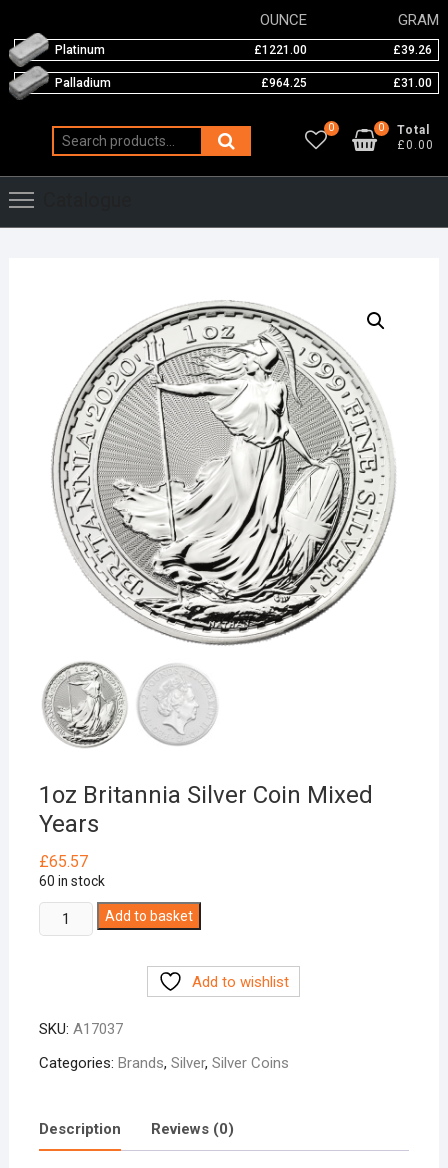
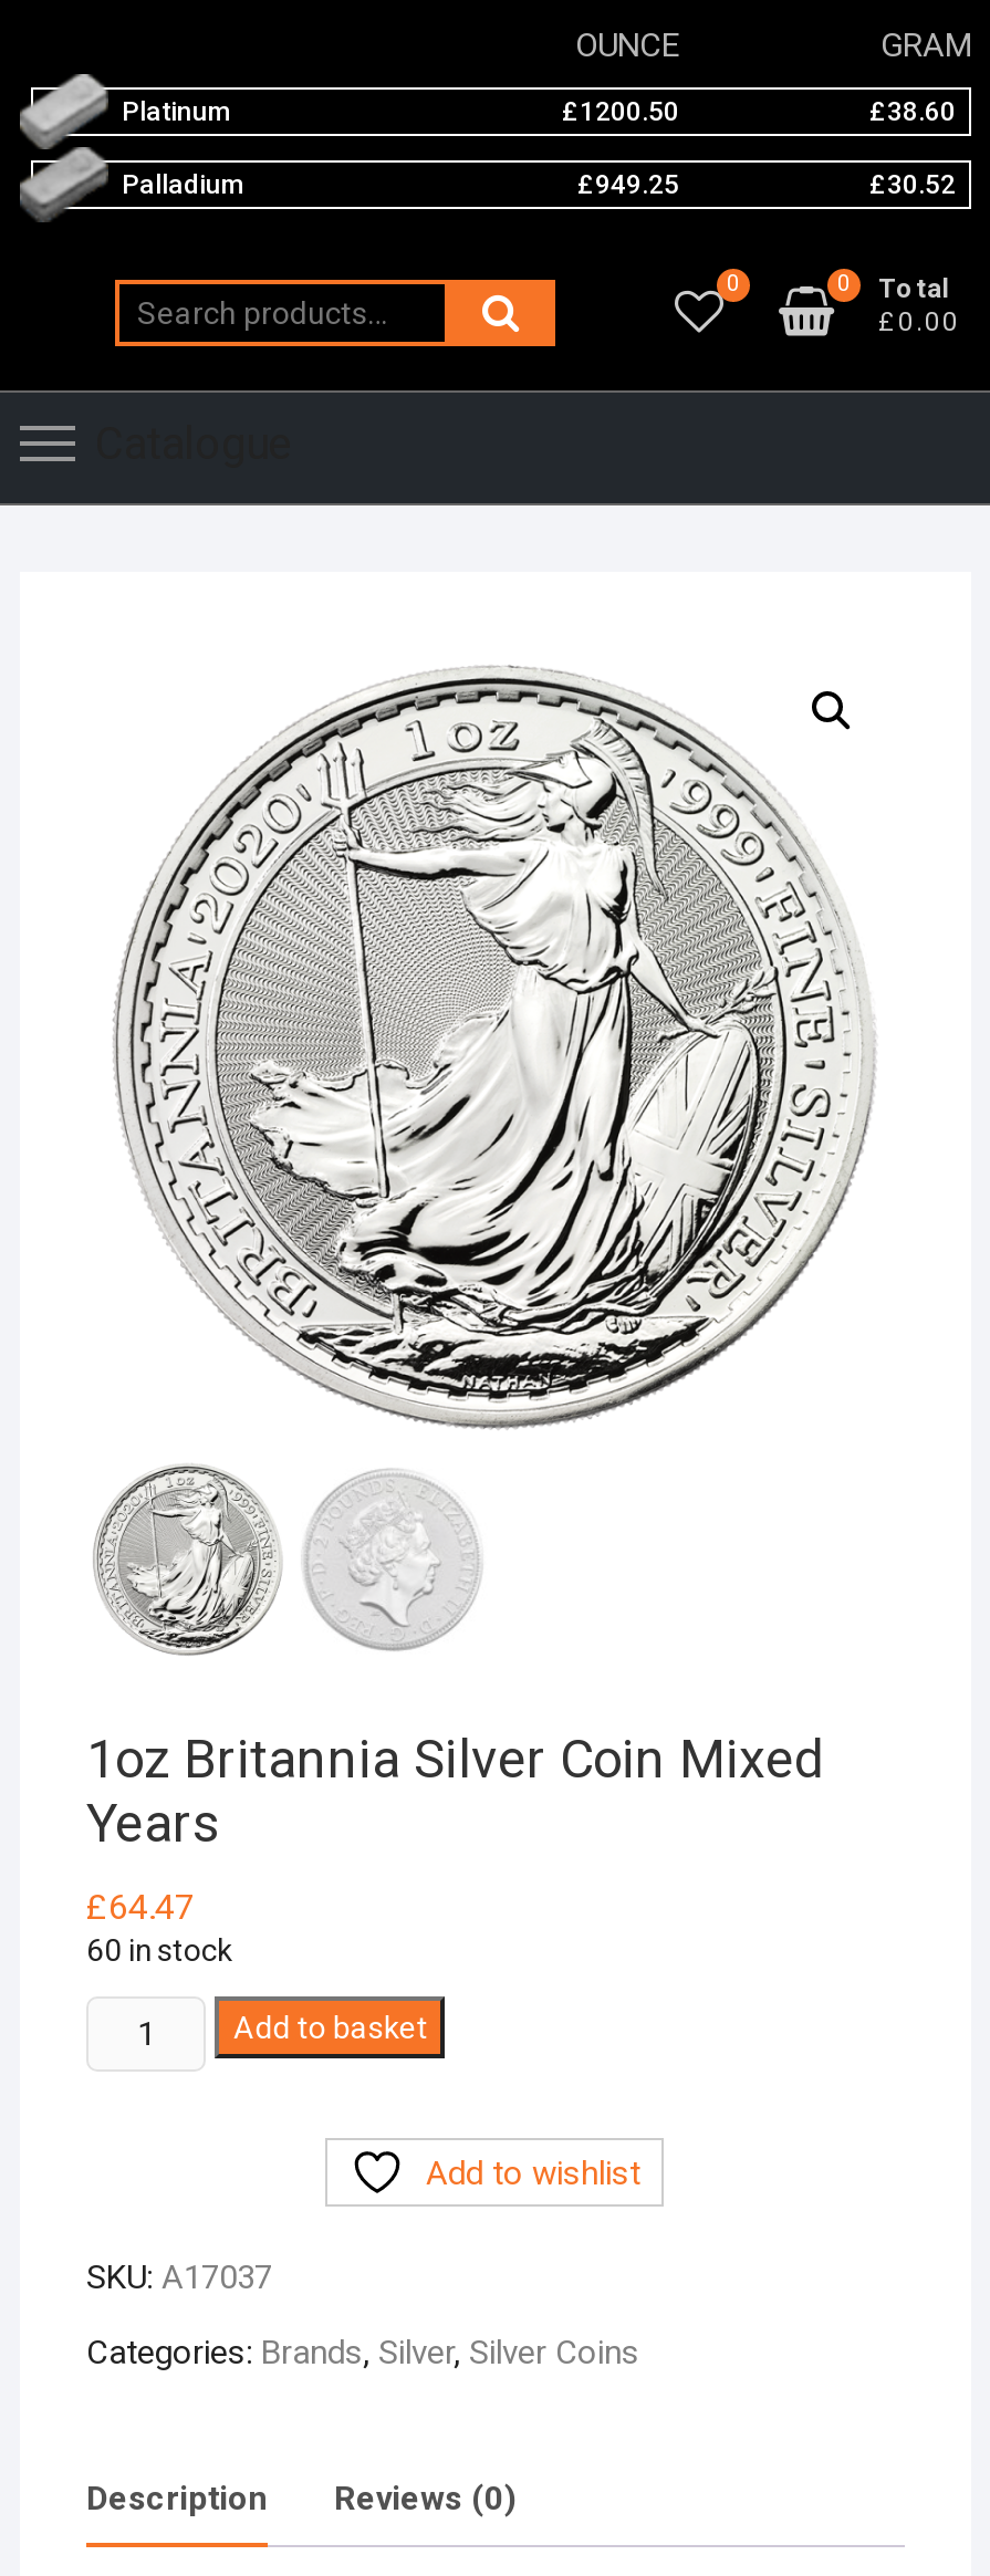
[254,43,307,57] £1221.00 -> [562,96,679,127] £1200.50
[393,43,432,57] £39.26 -> [869,96,956,127] £38.60
[261,76,307,90] £964.25 -> [577,169,679,200] £949.25
[393,76,432,90] £31.00 -> [869,169,956,200] £30.52
[39,852,88,871] £65.57 -> [86,1885,195,1927] £64.47

